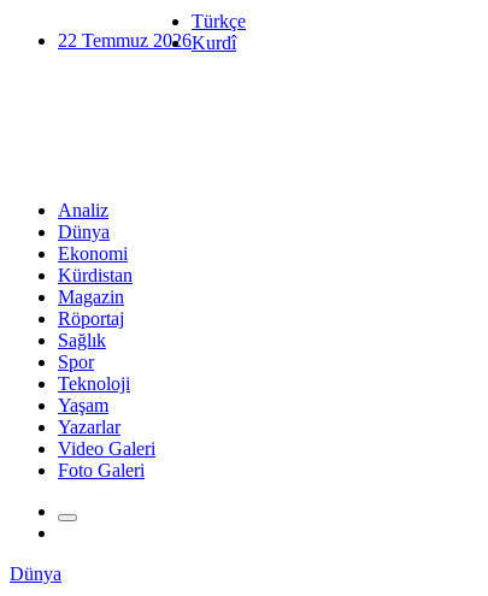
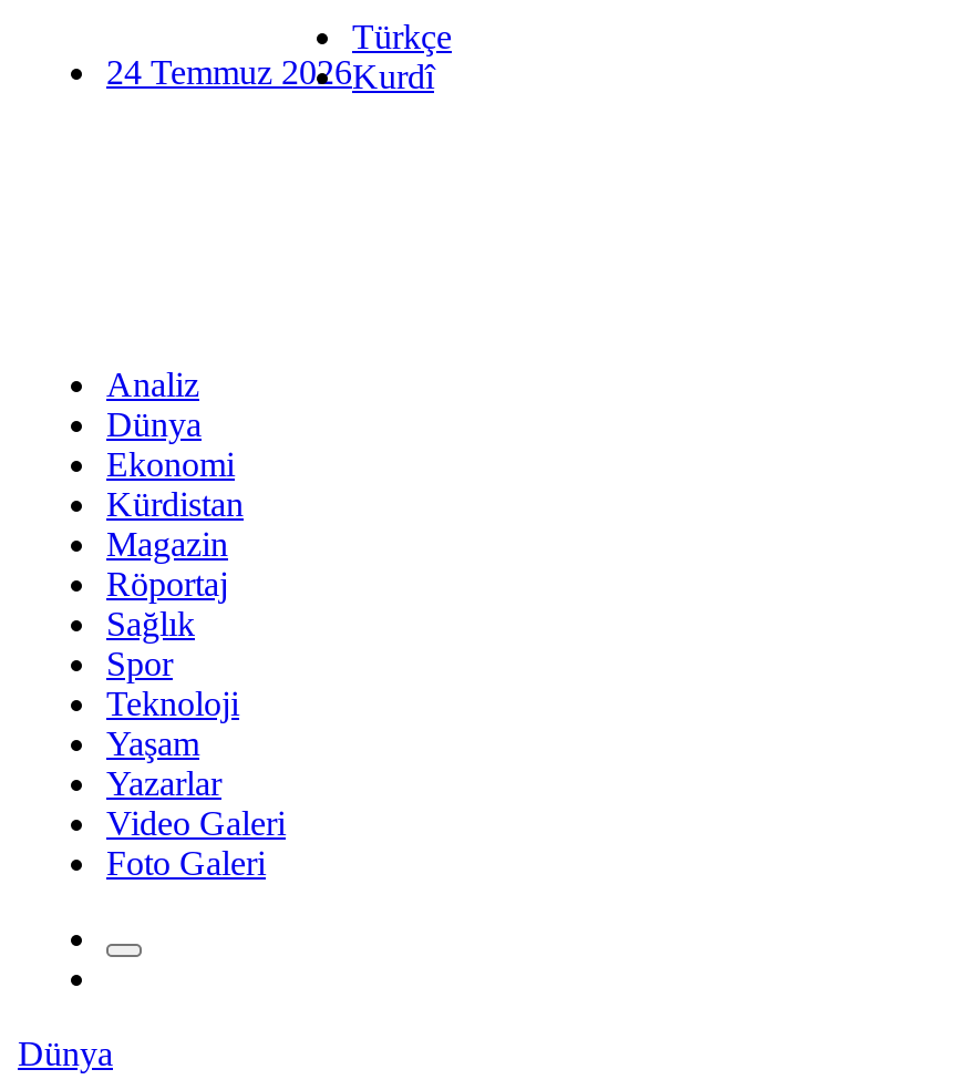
[58,30,236,53] 22 Temmuz 2026 Kurdî -> [106,53,434,95] 24 Temmuz 2026 Kurdî

